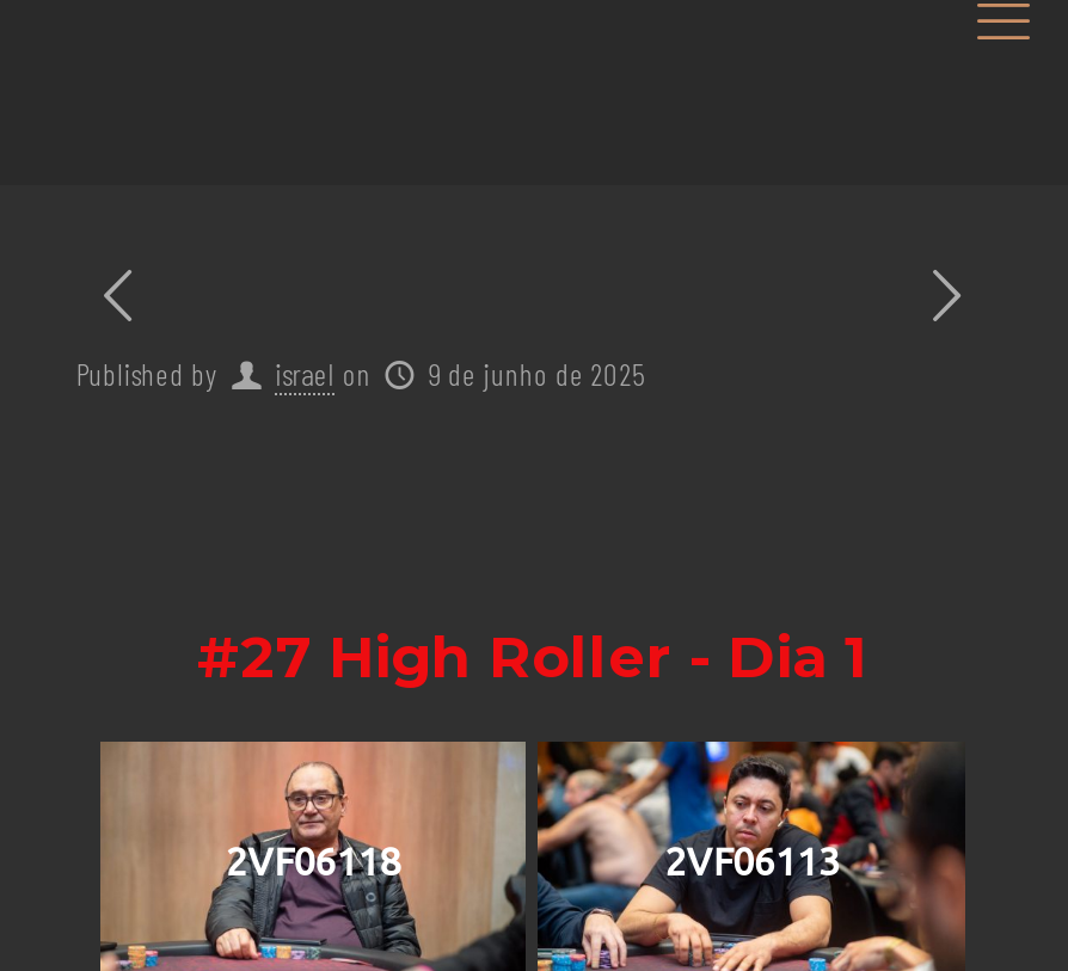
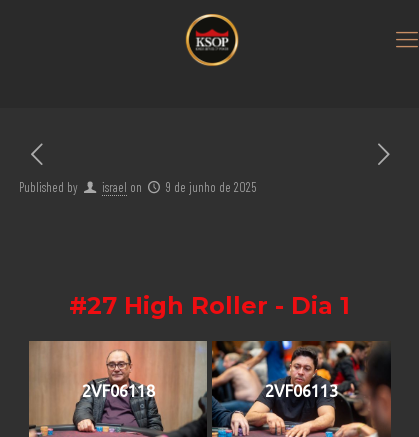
none -> [185,13,239,67] [image]

